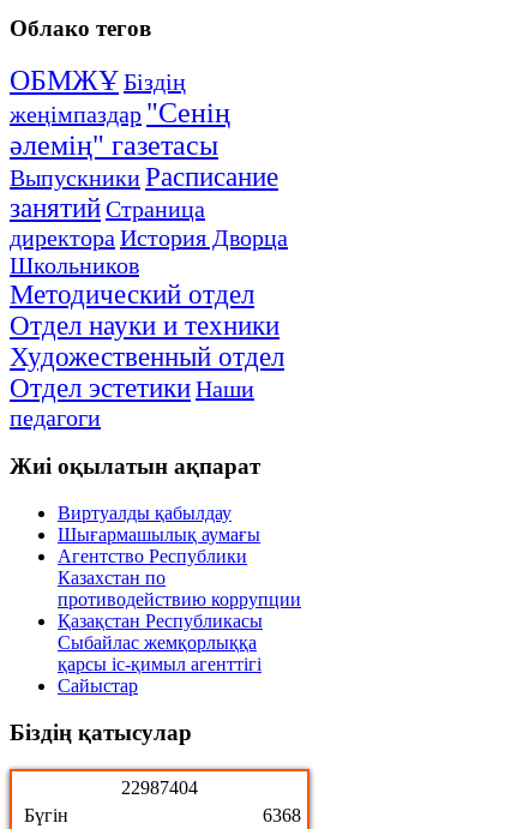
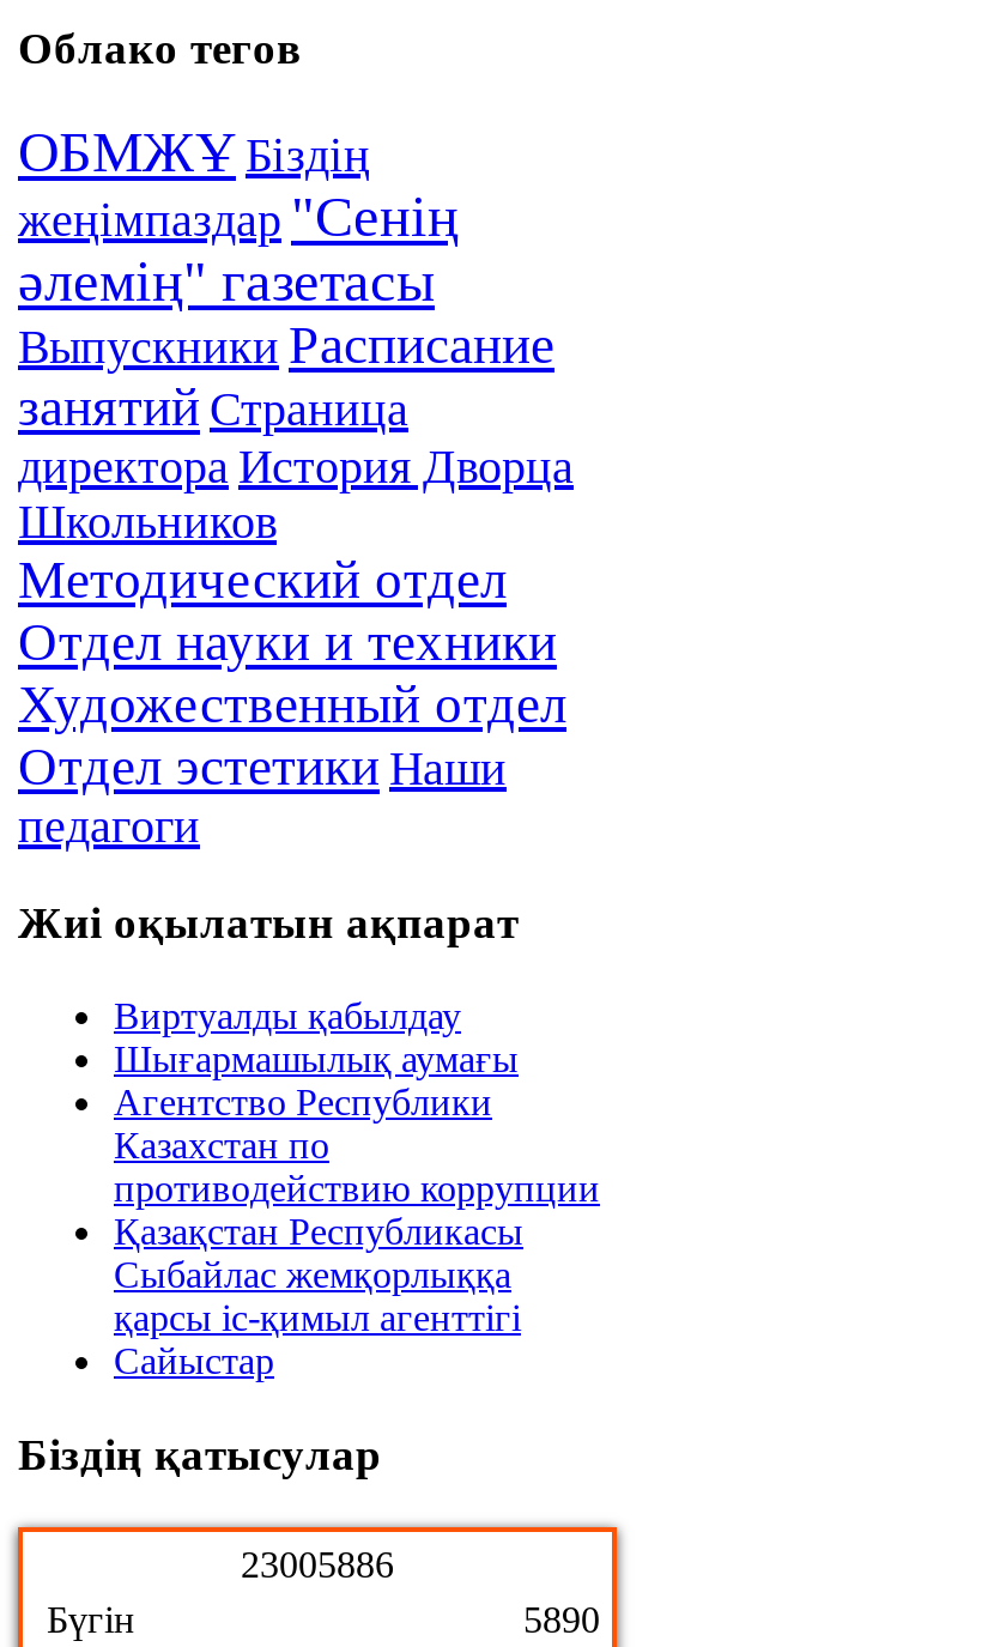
[121,777,198,797] 22987404 -> [241,1543,394,1584] 23005886
[263,805,301,825] 6368 -> [523,1598,600,1639] 5890

